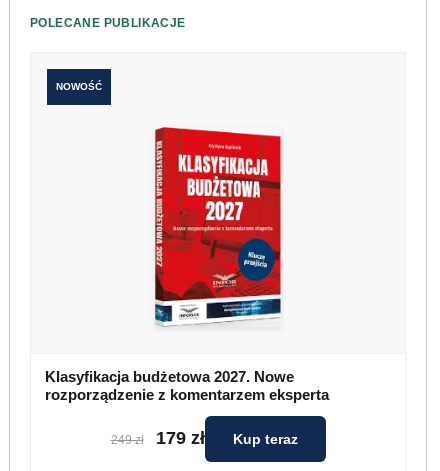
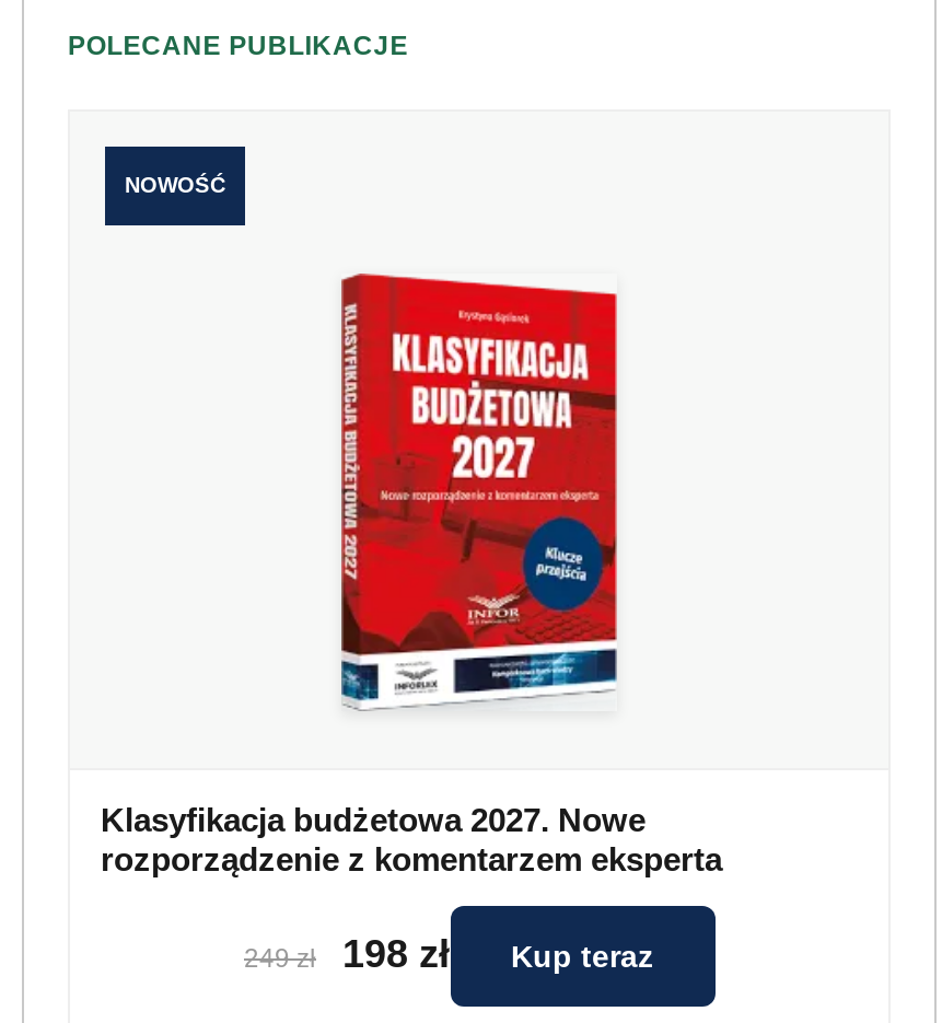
[155,428,204,448] 179 zł -> [342,933,450,977] 198 zł

